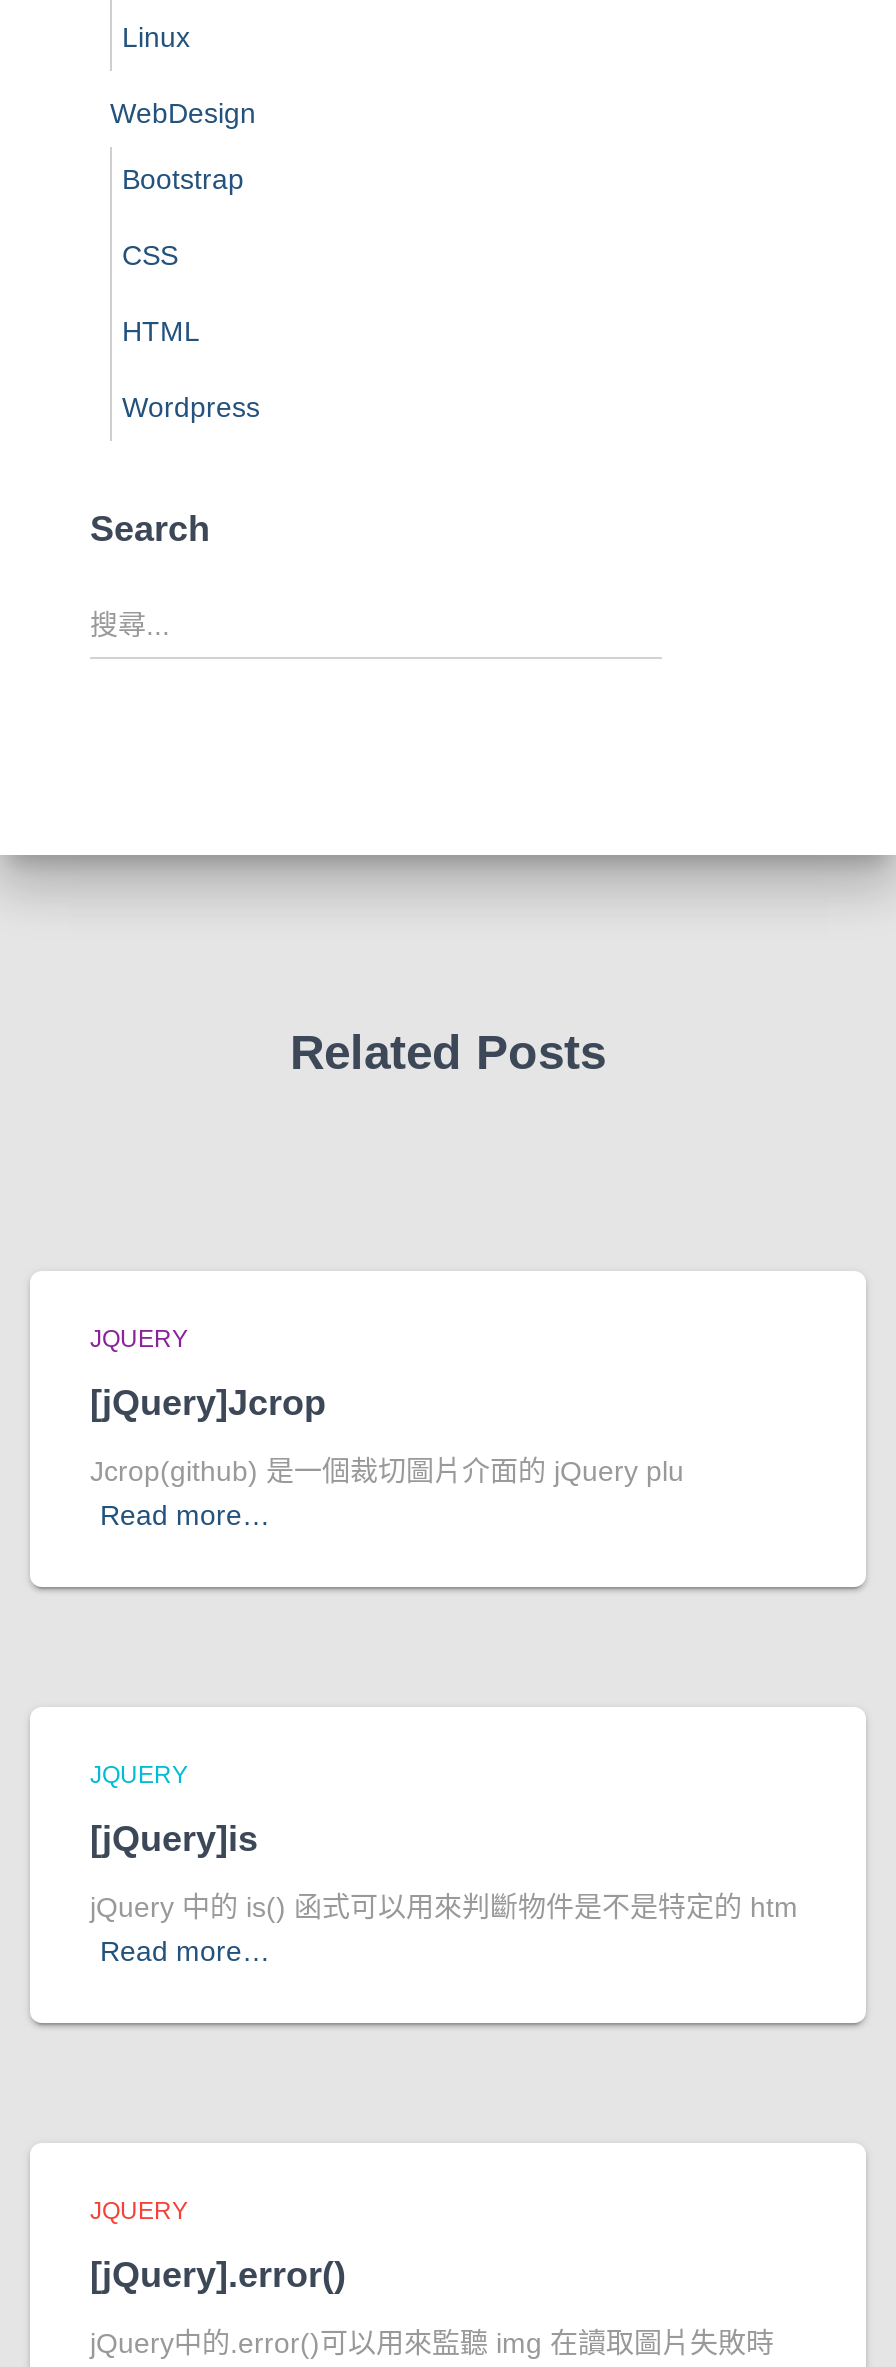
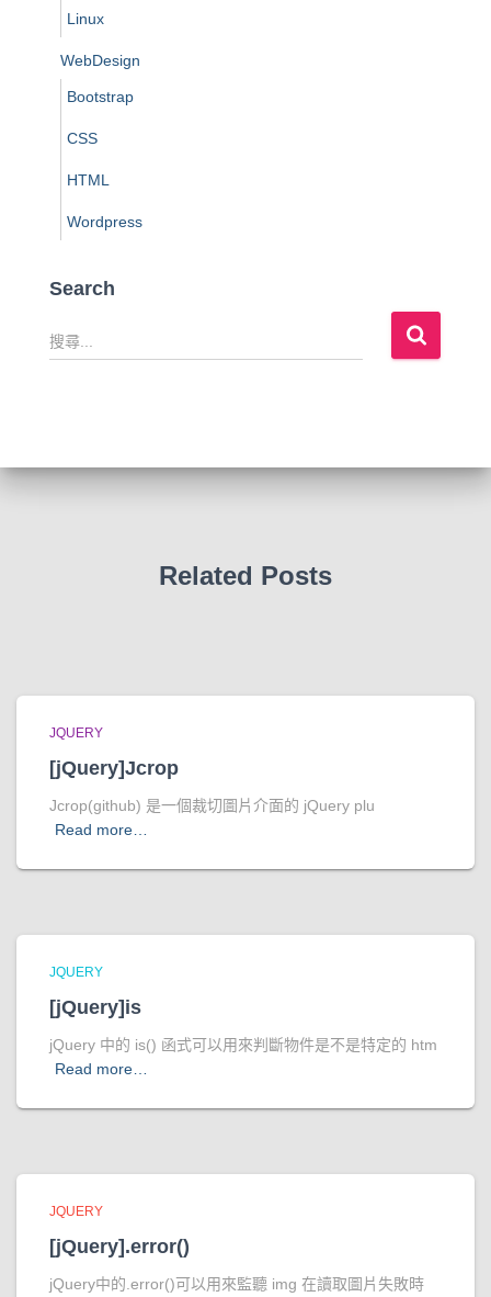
none -> [389,309,443,362] [image]

